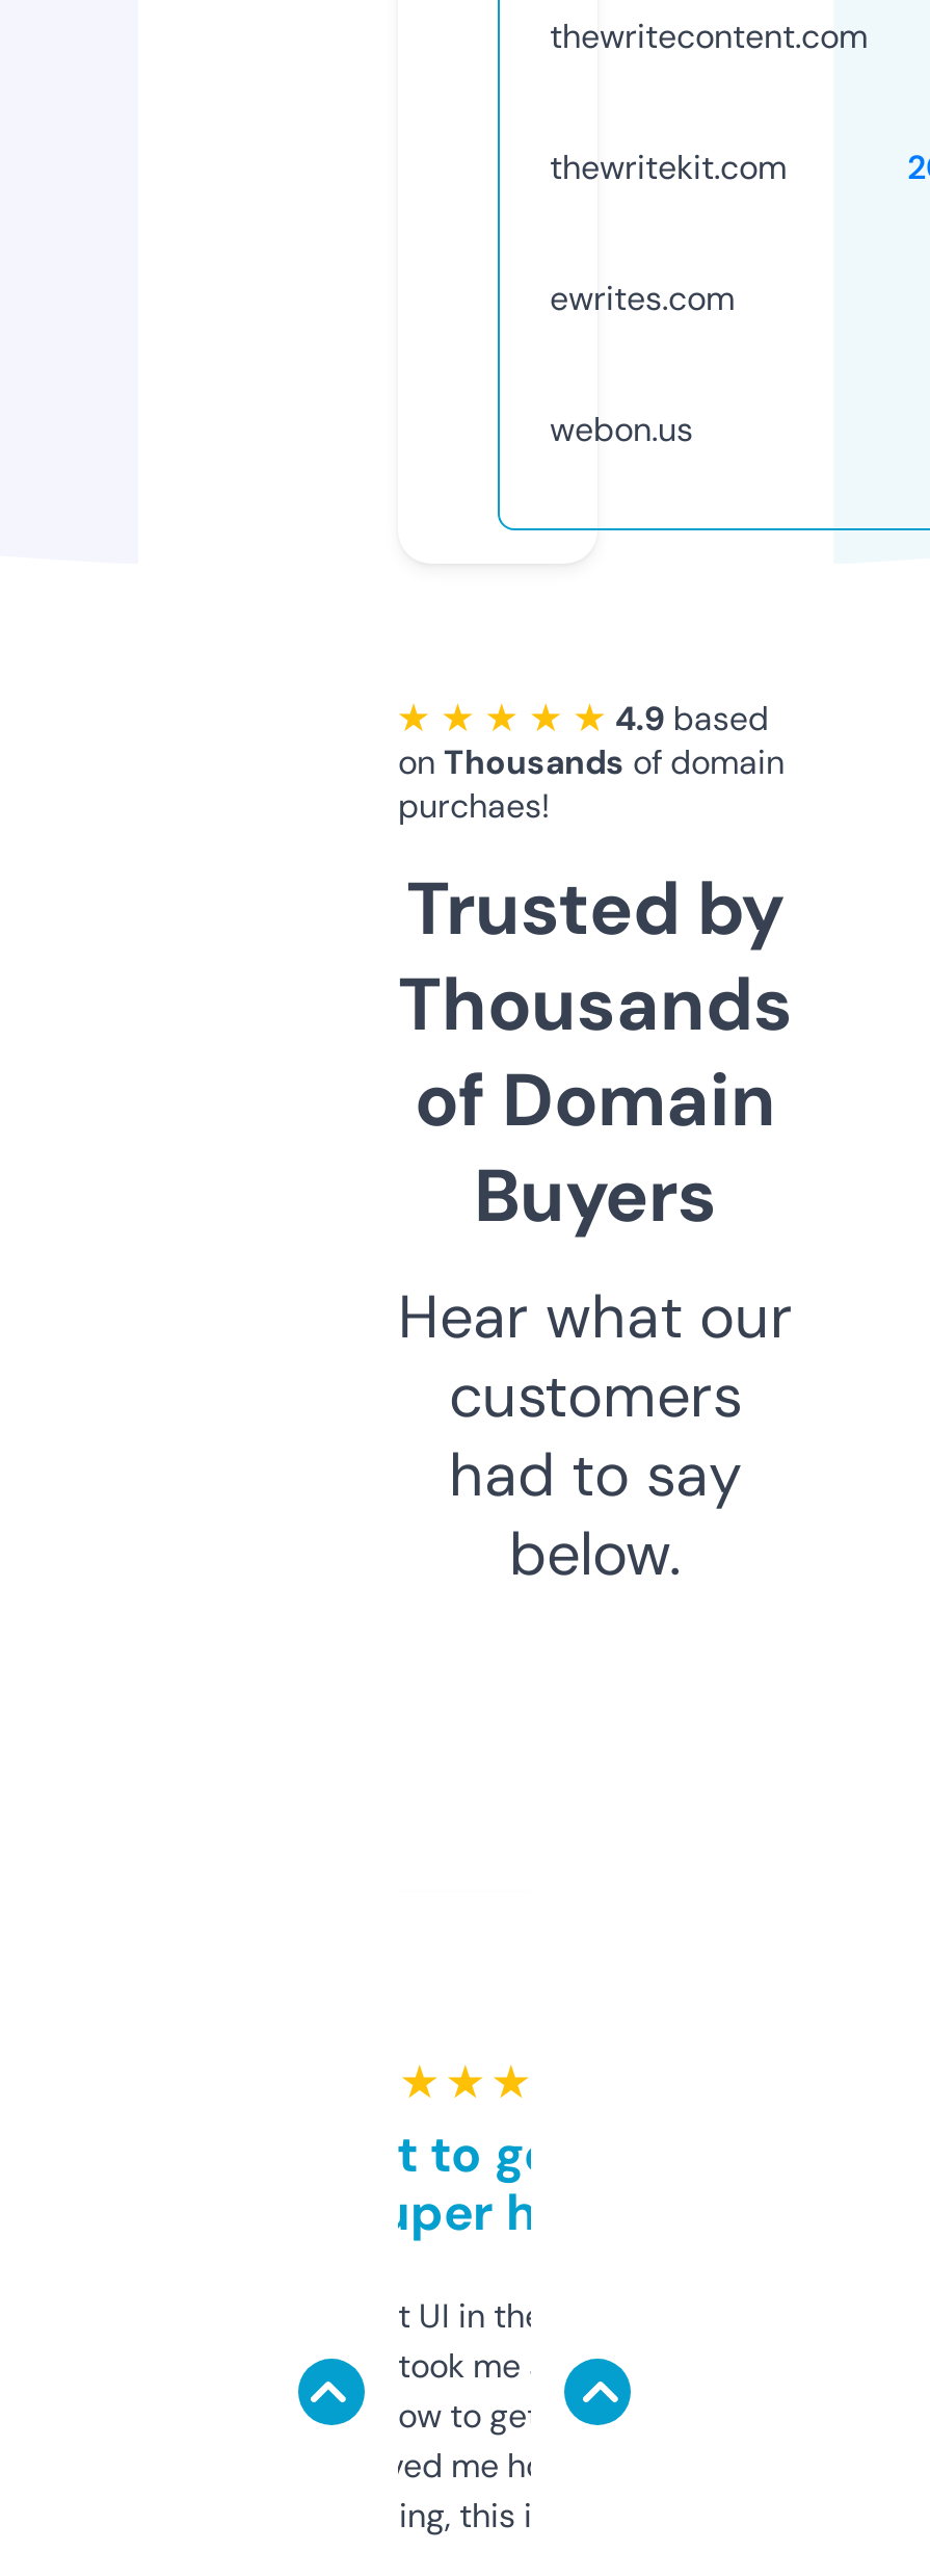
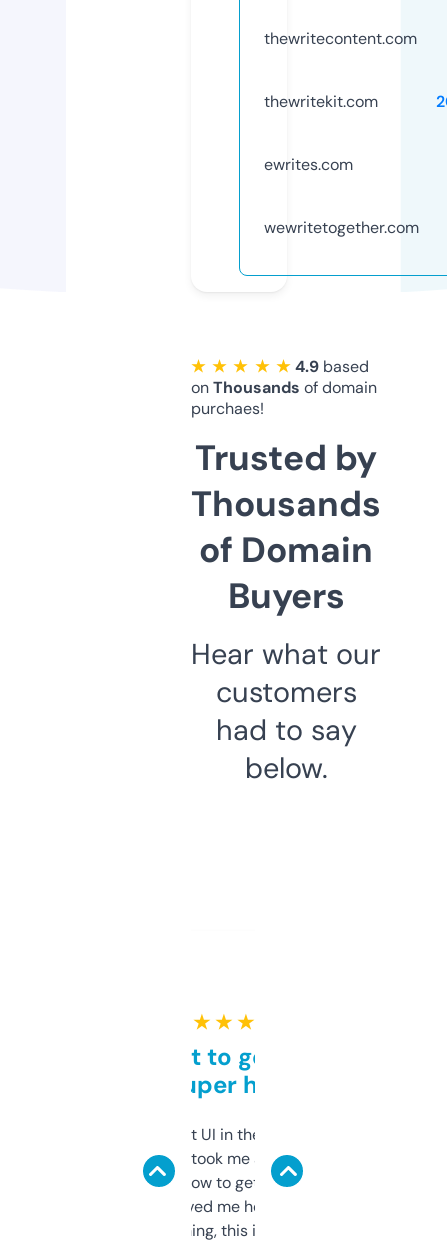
[550,407,693,451] webon.us -> [264,217,419,238] wewritetogether.com

